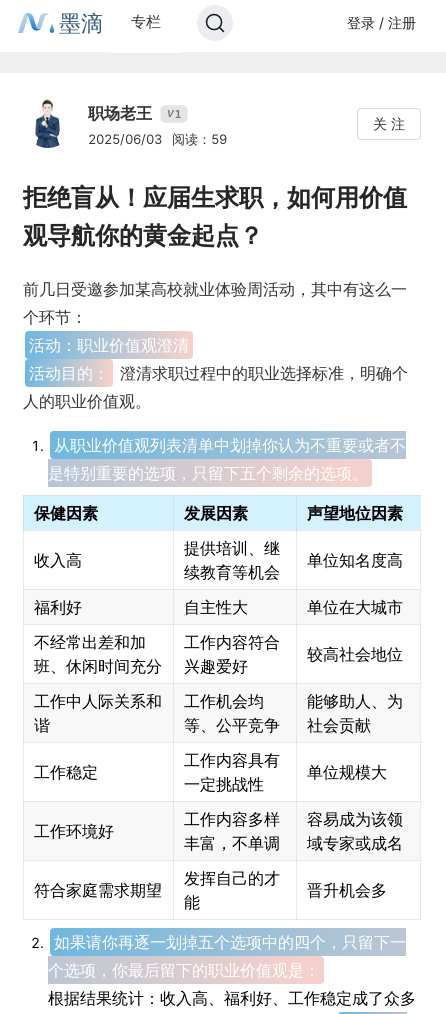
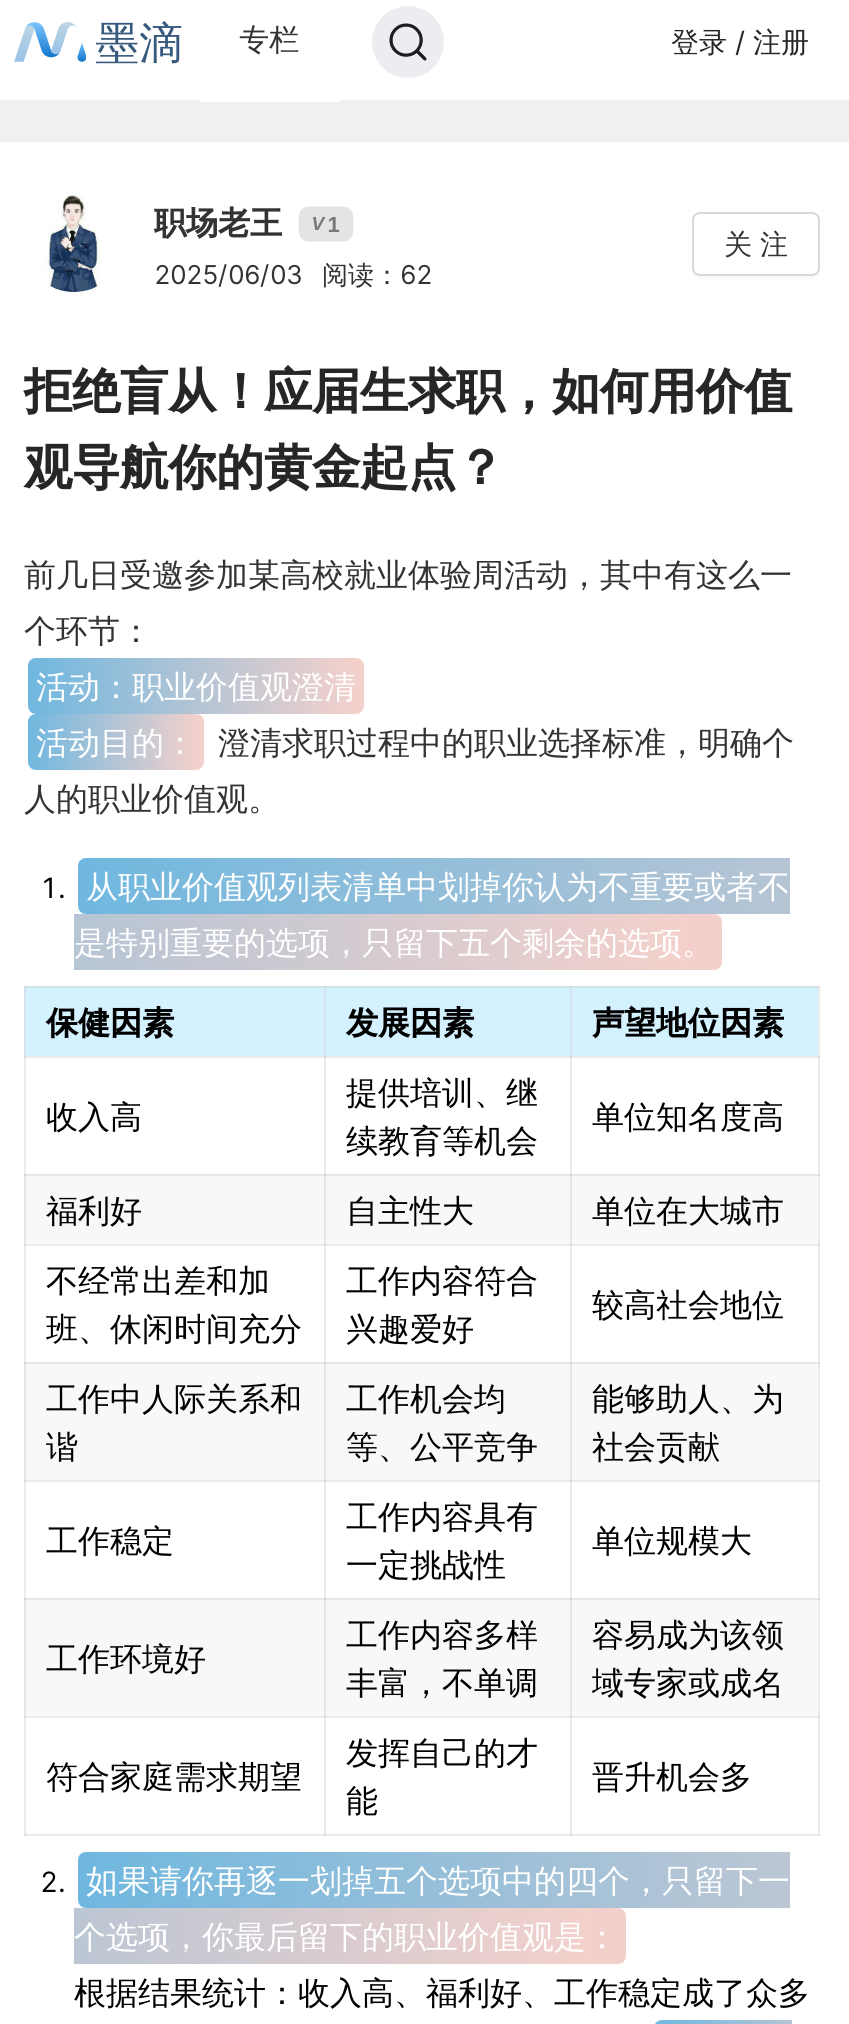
[88,131,227,147] 2025/06/03 阅读：59 -> [154,258,432,290] 2025/06/03 阅读：62

